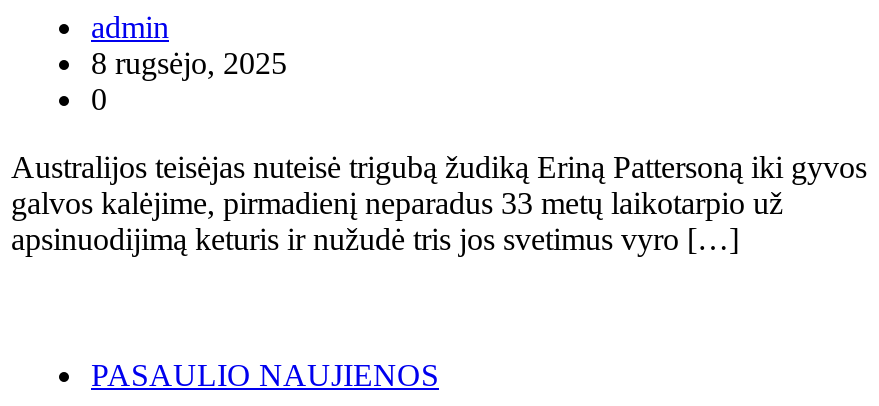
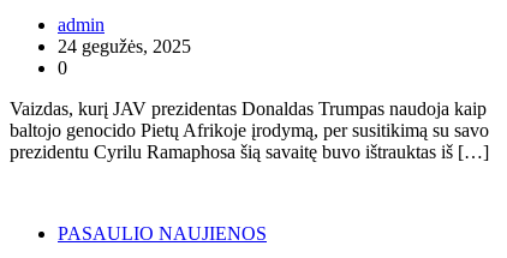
[91,46,287,80] 8 rugsėjo, 2025 -> [58,36,191,56] 24 gegužės, 2025
[11,150,867,256] Australijos teisėjas nuteisė trigubą žudiką Eriną Pattersoną iki gyvos | galvos kalėjime, pirmadienį neparadus 33 metų laikotarpio už | apsinuodijimą keturis ir nužudė tris jos svetimus vyro […] -> [10,98,489,162] Vaizdas, kurį JAV prezidentas Donaldas Trumpas naudoja kaip | baltojo genocido Pietų Afrikoje įrodymą, per susitikimą su savo | prezidentu Cyrilu Ramaphosa šią savaitę buvo ištrauktas iš […]

